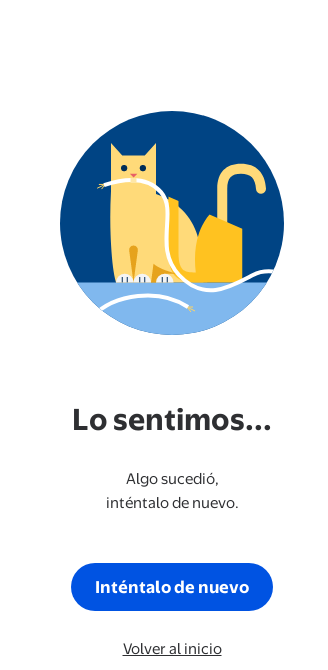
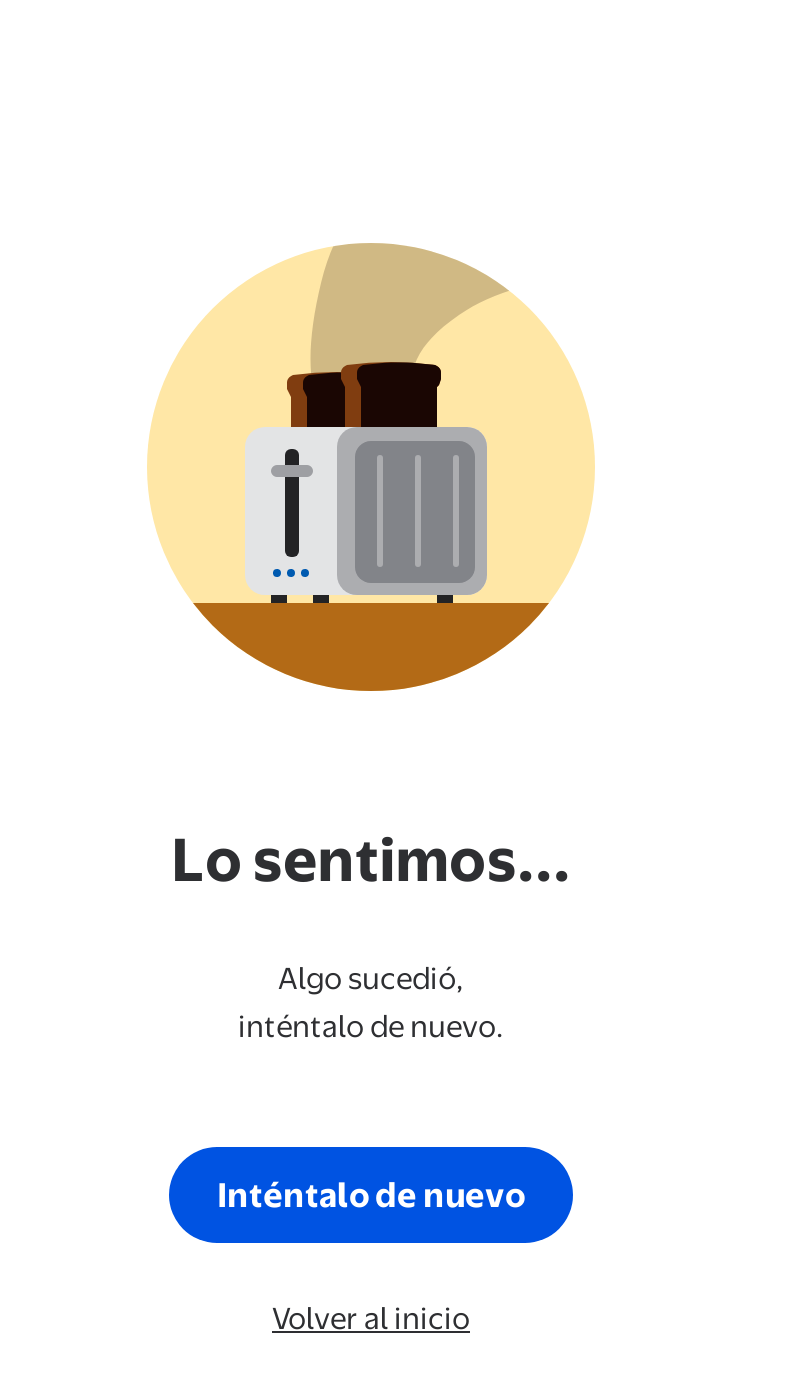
[59,110,285,336] [image] -> [147,243,595,693] [image]

